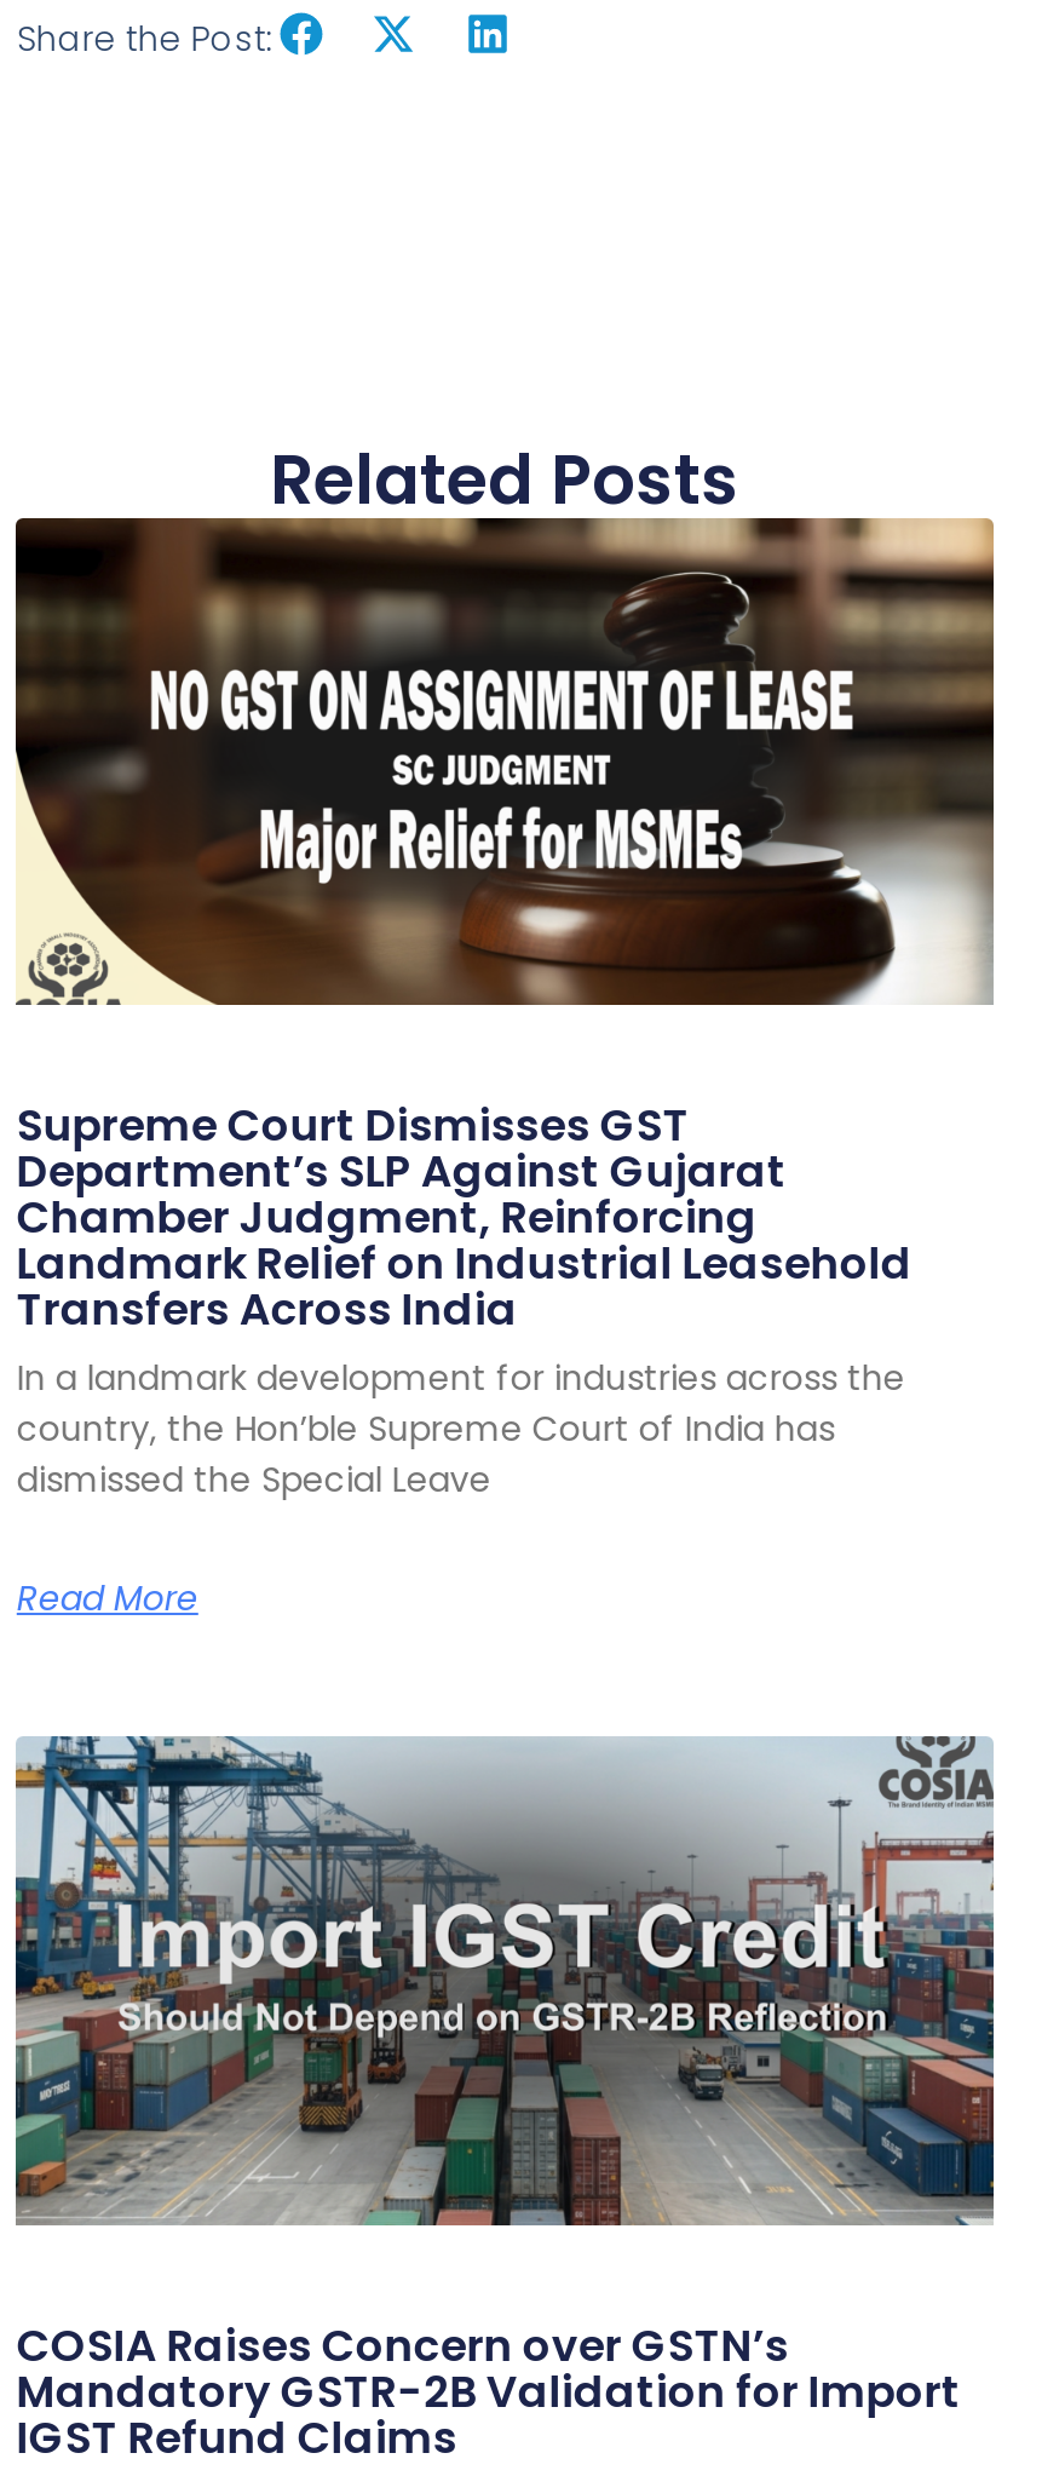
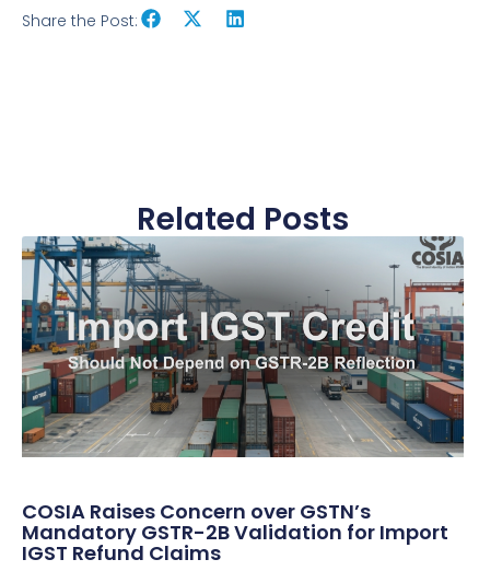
[13,516,996,1623] [image] | Supreme Court Dismisses GST | Department’s SLP Against Gujarat | Chamber Judgment, Reinforcing | Landmark Relief on Industrial Leasehold | Transfers Across India | In a landmark development for industries across the | country, the Hon’ble Supreme Court of India has | dismissed the Special Leave | Read More -> none

